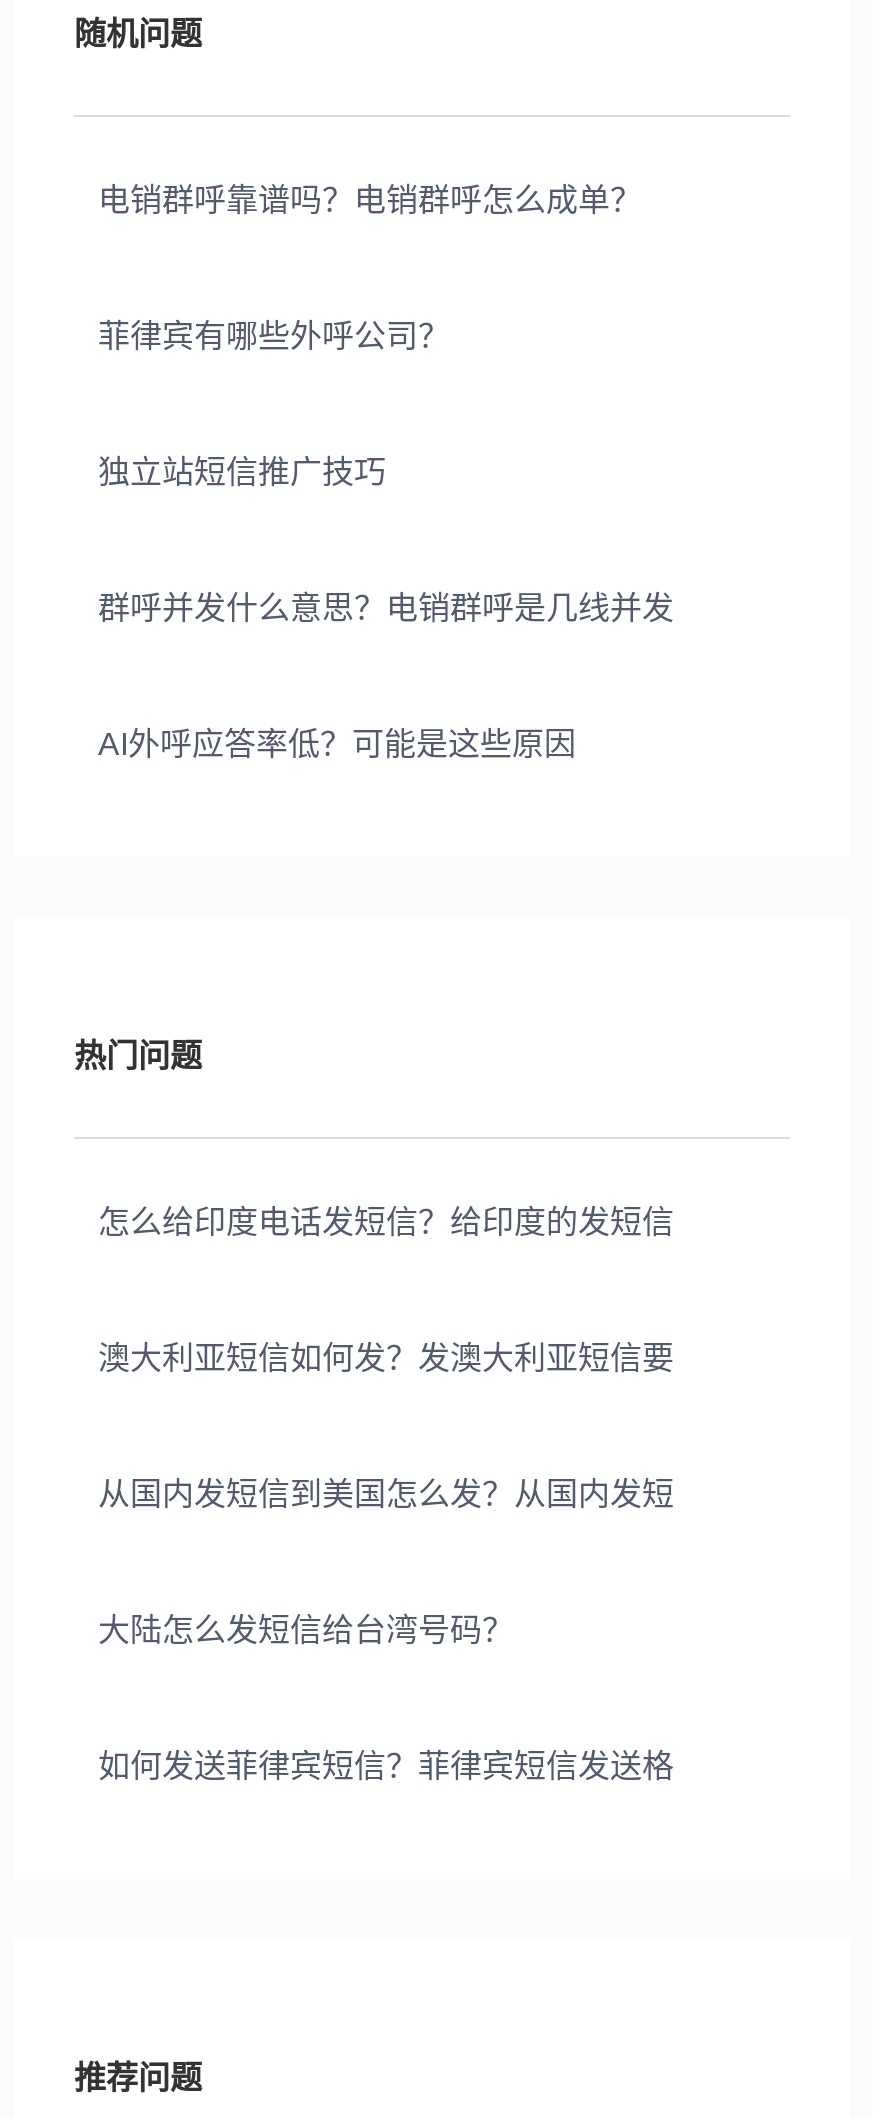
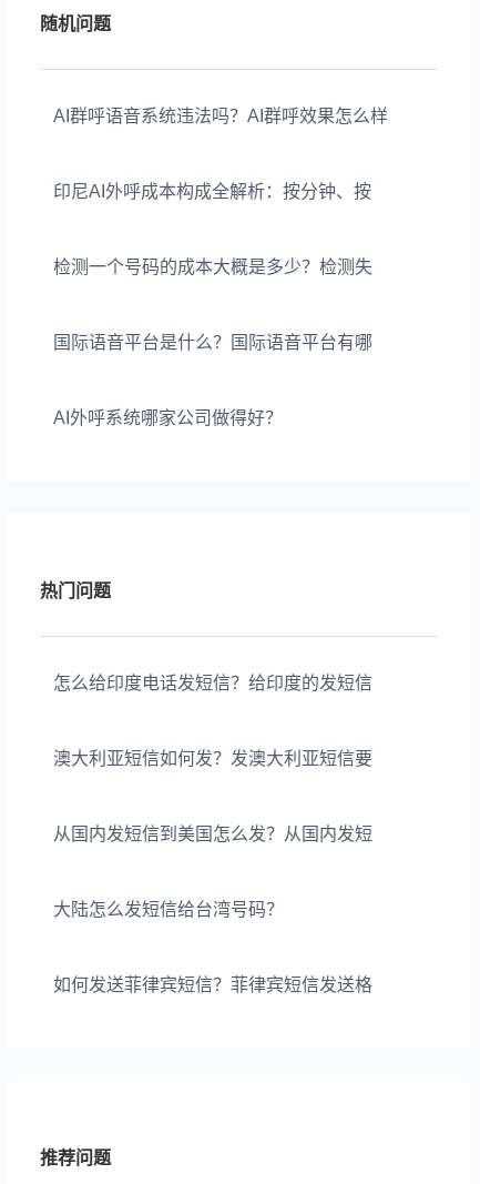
[98,183,642,217] 电销群呼靠谱吗？电销群呼怎么成单？ -> [53,107,388,125] AI群呼语音系统违法吗？AI群呼效果怎么样
[98,319,450,353] 菲律宾有哪些外呼公司？ -> [53,182,371,201] 印尼AI外呼成本构成全解析：按分钟、按
[98,455,386,489] 独立站短信推广技巧 -> [53,257,372,276] 检测一个号码的成本大概是多少？检测失
[98,591,674,625] 群呼并发什么意思？电销群呼是几线并发 -> [53,333,372,352] 国际语音平台是什么？国际语音平台有哪
[98,727,576,761] AI外呼应答率低？可能是这些原因 -> [53,408,283,427] AI外呼系统哪家公司做得好？

